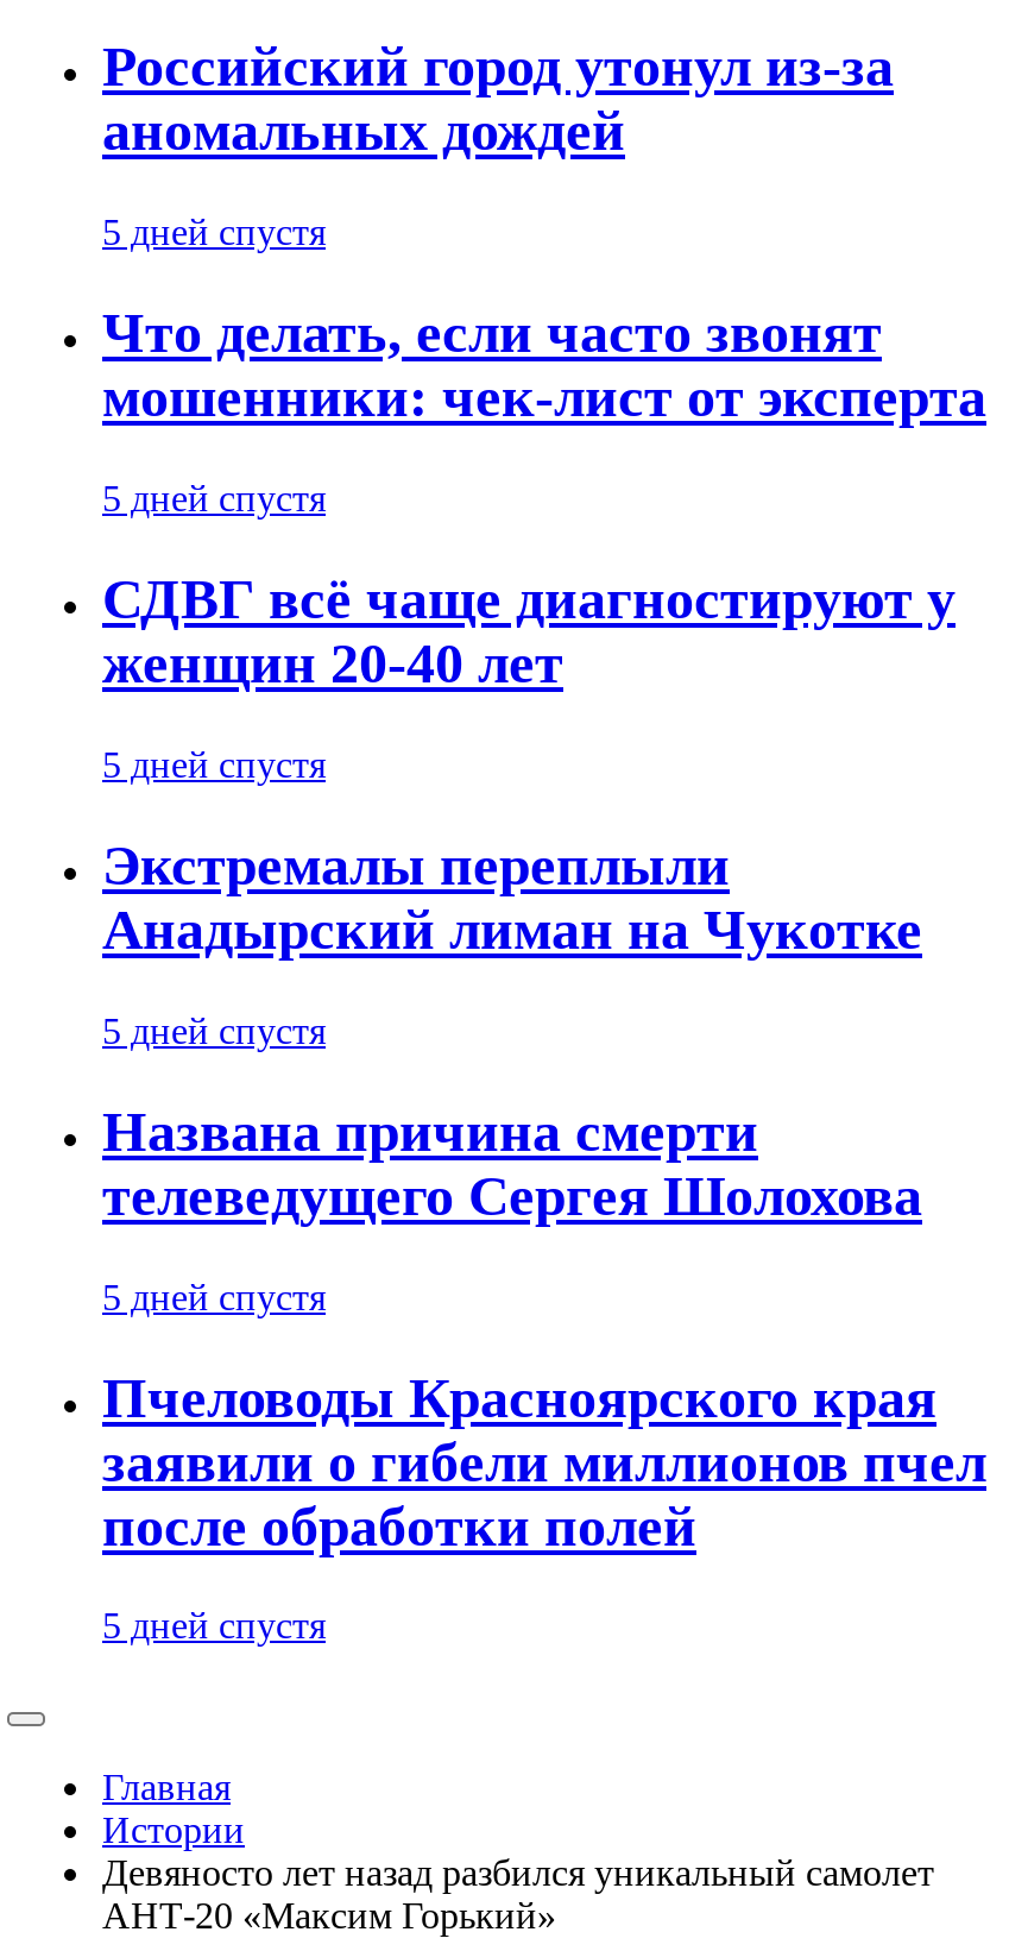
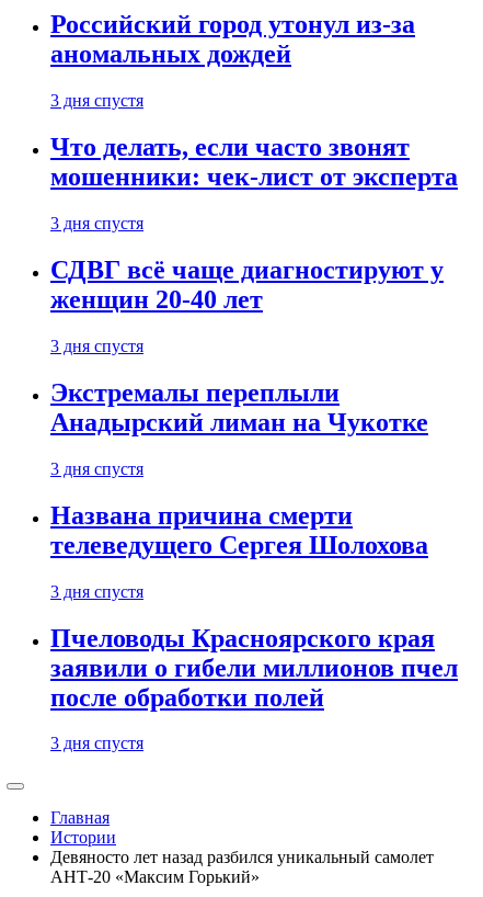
[102,213,326,253] 5 дней спустя -> [50,91,143,110] 3 дня спустя
[102,478,326,519] 5 дней спустя -> [50,214,143,233] 3 дня спустя
[102,744,326,785] 5 дней спустя -> [50,337,143,355] 3 дня спустя
[102,1010,326,1051] 5 дней спустя -> [50,459,143,478] 3 дня спустя
[102,1276,326,1316] 5 дней спустя -> [50,582,143,600] 3 дня спустя
[102,1606,326,1646] 5 дней спустя -> [50,734,143,753] 3 дня спустя

